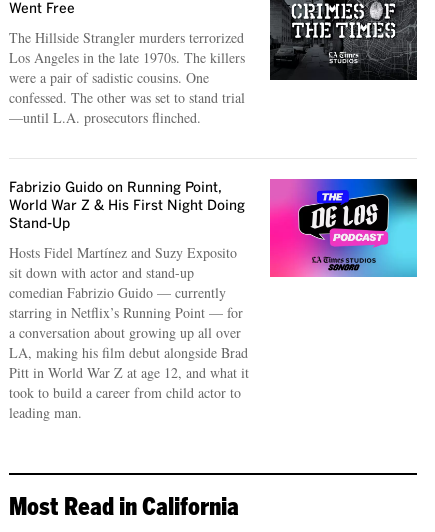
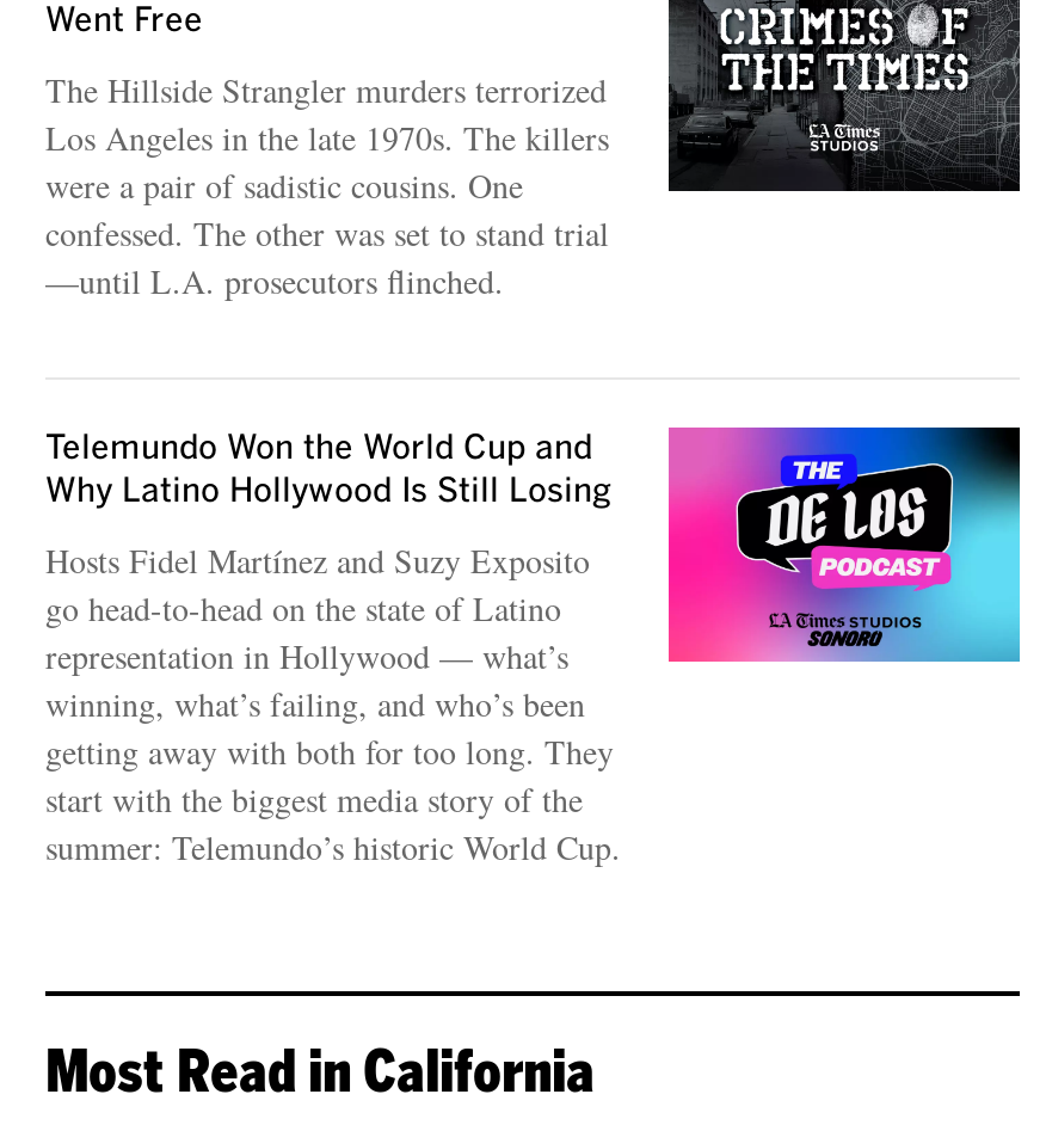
[9,181,245,231] Fabrizio Guido on Running Point, | World War Z & His First Night Doing | Stand-Up -> [45,433,611,509] Telemundo Won the World Cup and | Why Latino Hollywood Is Still Losing
[9,253,417,422] [image] | sit down with actor and stand-up | comedian Fabrizio Guido — currently | starring in Netflix’s Running Point — for | a conversation about growing up all over | LA, making his film debut alongside Brad | Pitt in World War Z at age 12, and what it | took to build a career from child actor to | leading man. -> [45,561,1022,870] [image] | go head-to-head on the state of Latino | representation in Hollywood — what’s | winning, what’s failing, and who’s been | getting away with both for too long. They | start with the biggest media story of the | summer: Telemundo’s historic World Cup.

